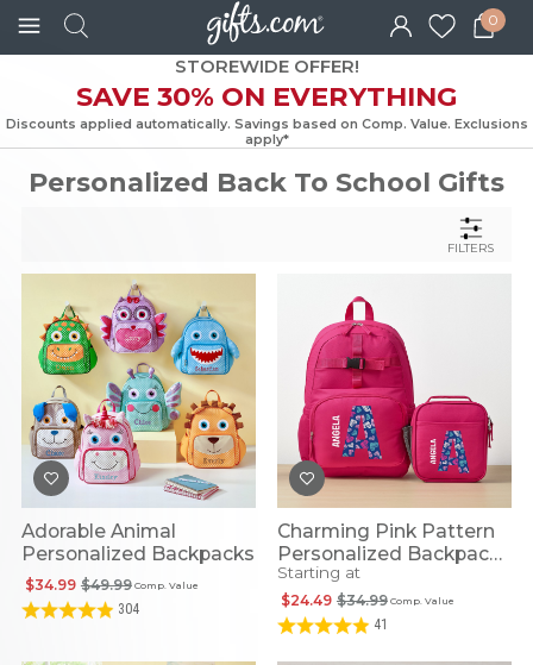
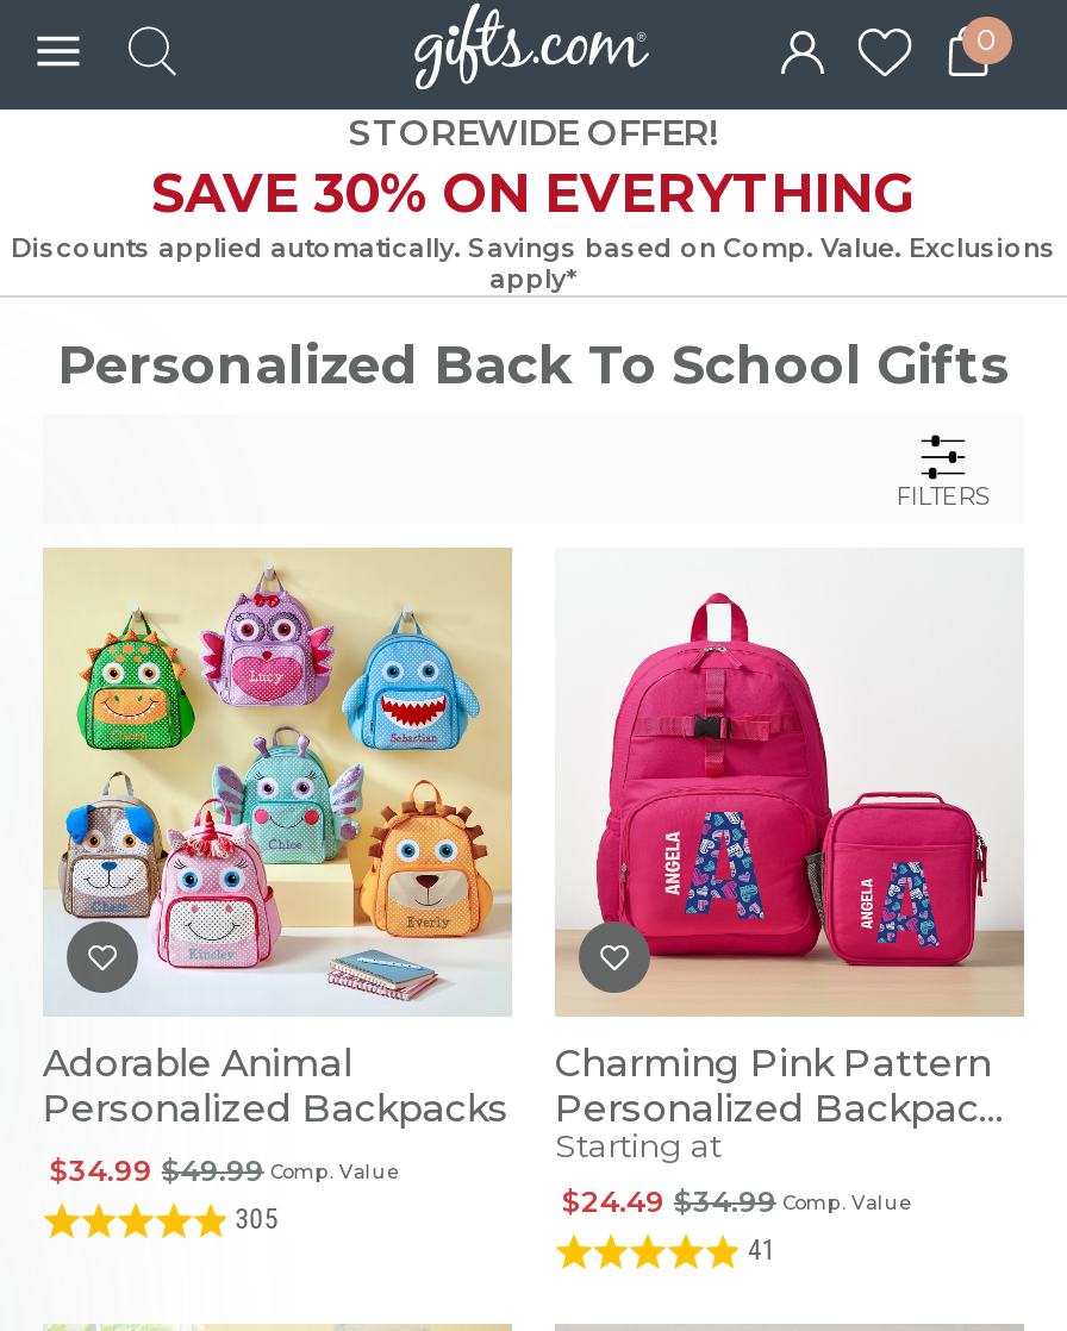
[118,601,139,617] 304 -> [235,1202,278,1236] 305

